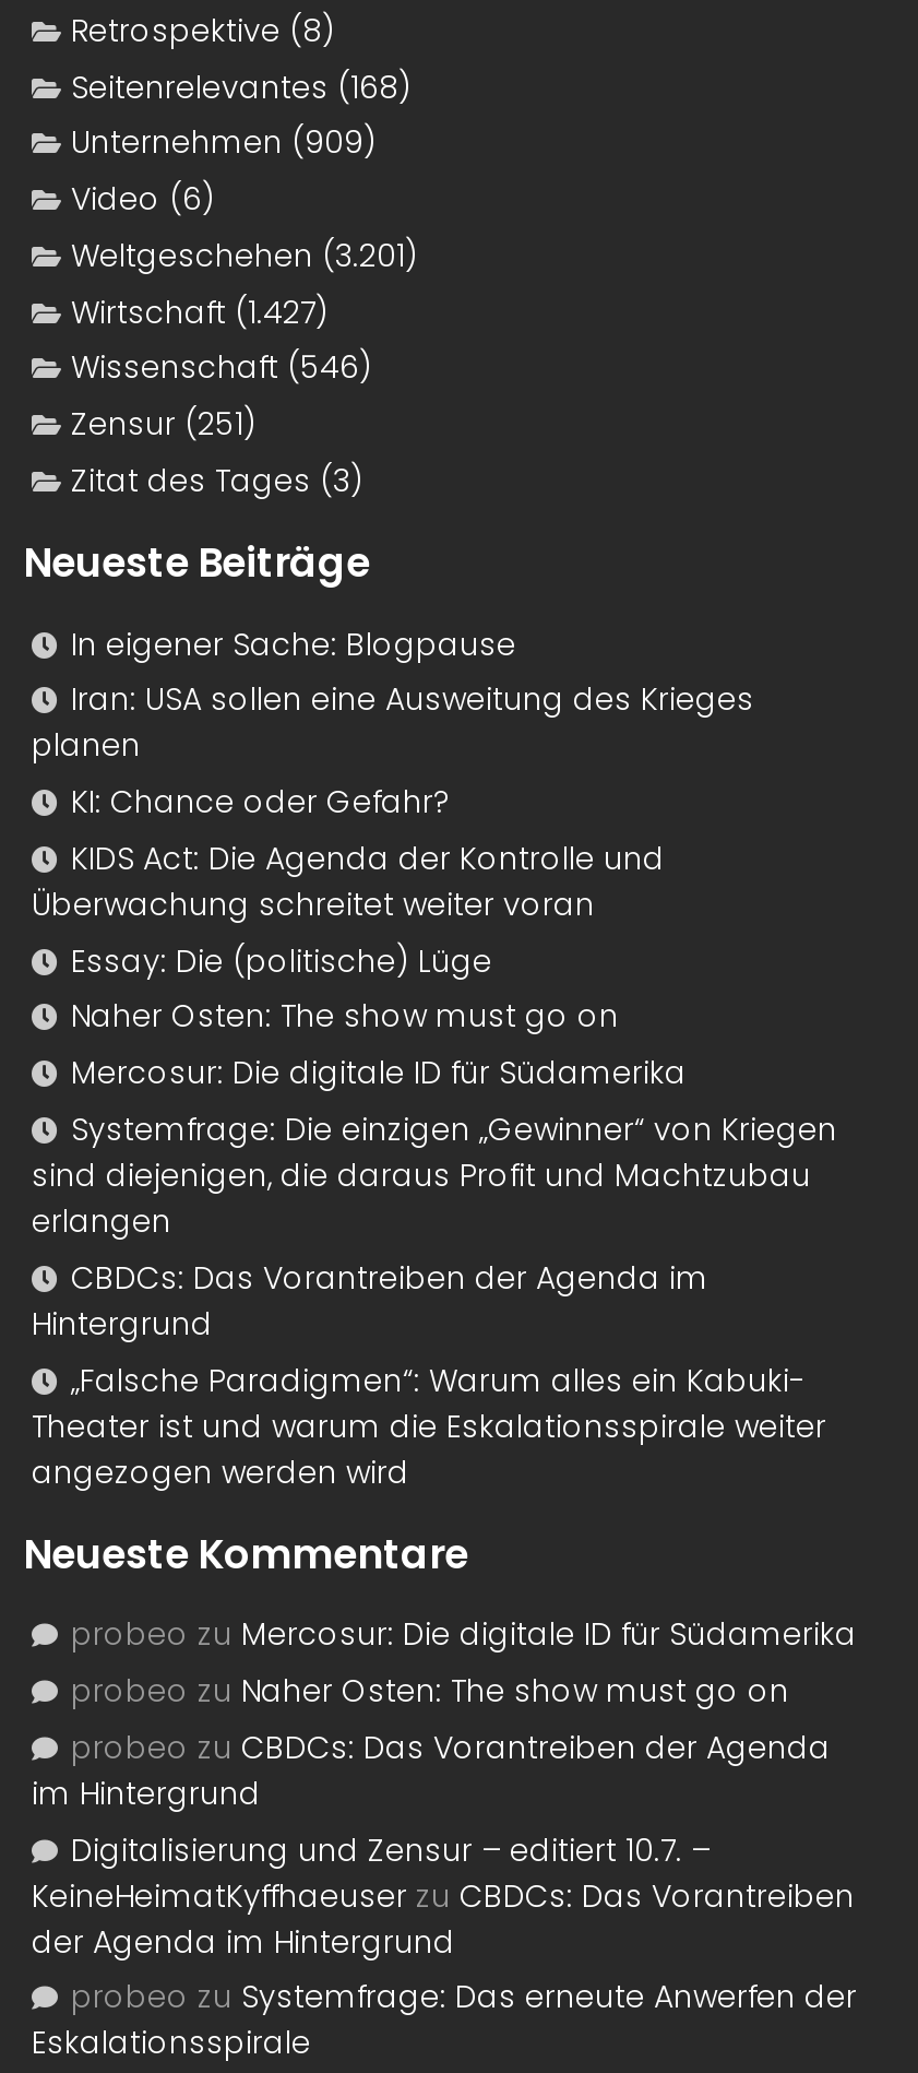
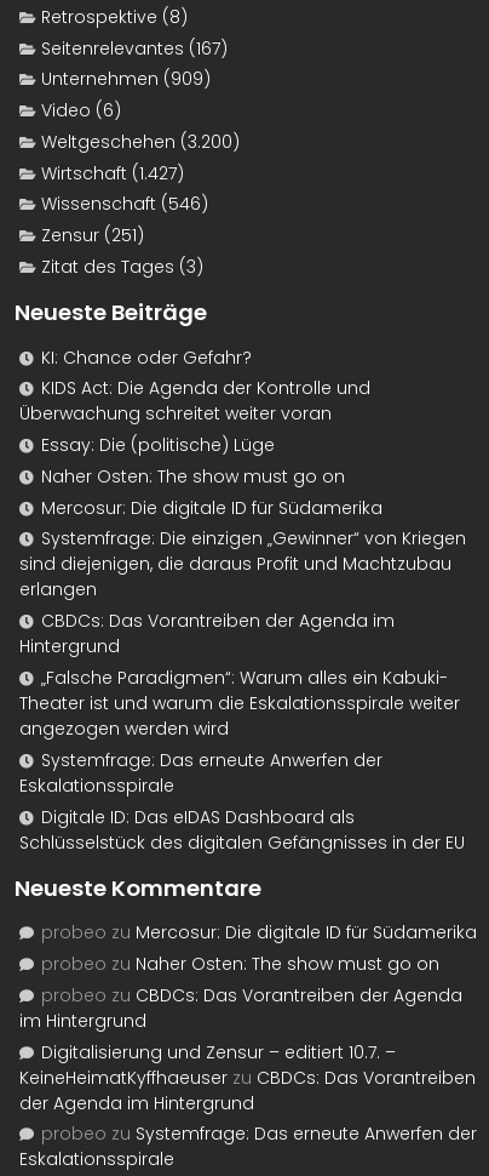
[71,64,412,108] Seitenrelevantes (168) -> [41,36,228,60] Seitenrelevantes (167)
[71,234,418,277] Weltgeschehen (3.201) -> [41,130,240,154] Weltgeschehen (3.200)
[32,622,754,768] In eigener Sache: Blogpause | Iran: USA sollen eine Ausweitung des Krieges | planen -> none
moved [32,780,837,1493] -> [19,345,466,741]: KI: Chance oder Gefahr? | KIDS Act: Die Agenda der Kontrolle und | Überwachung schreitet weiter voran | ... | Theater ist und warum die Eskalationsspirale weiter | angezogen werden wird
none -> [19,748,465,854] Systemfrage: Das erneute Anwerfen der | Eskalationsspirale | Digitale ID: Das eIDAS Dashboard als | Schlüsselstück des digitalen Gefängnisses in der EU

